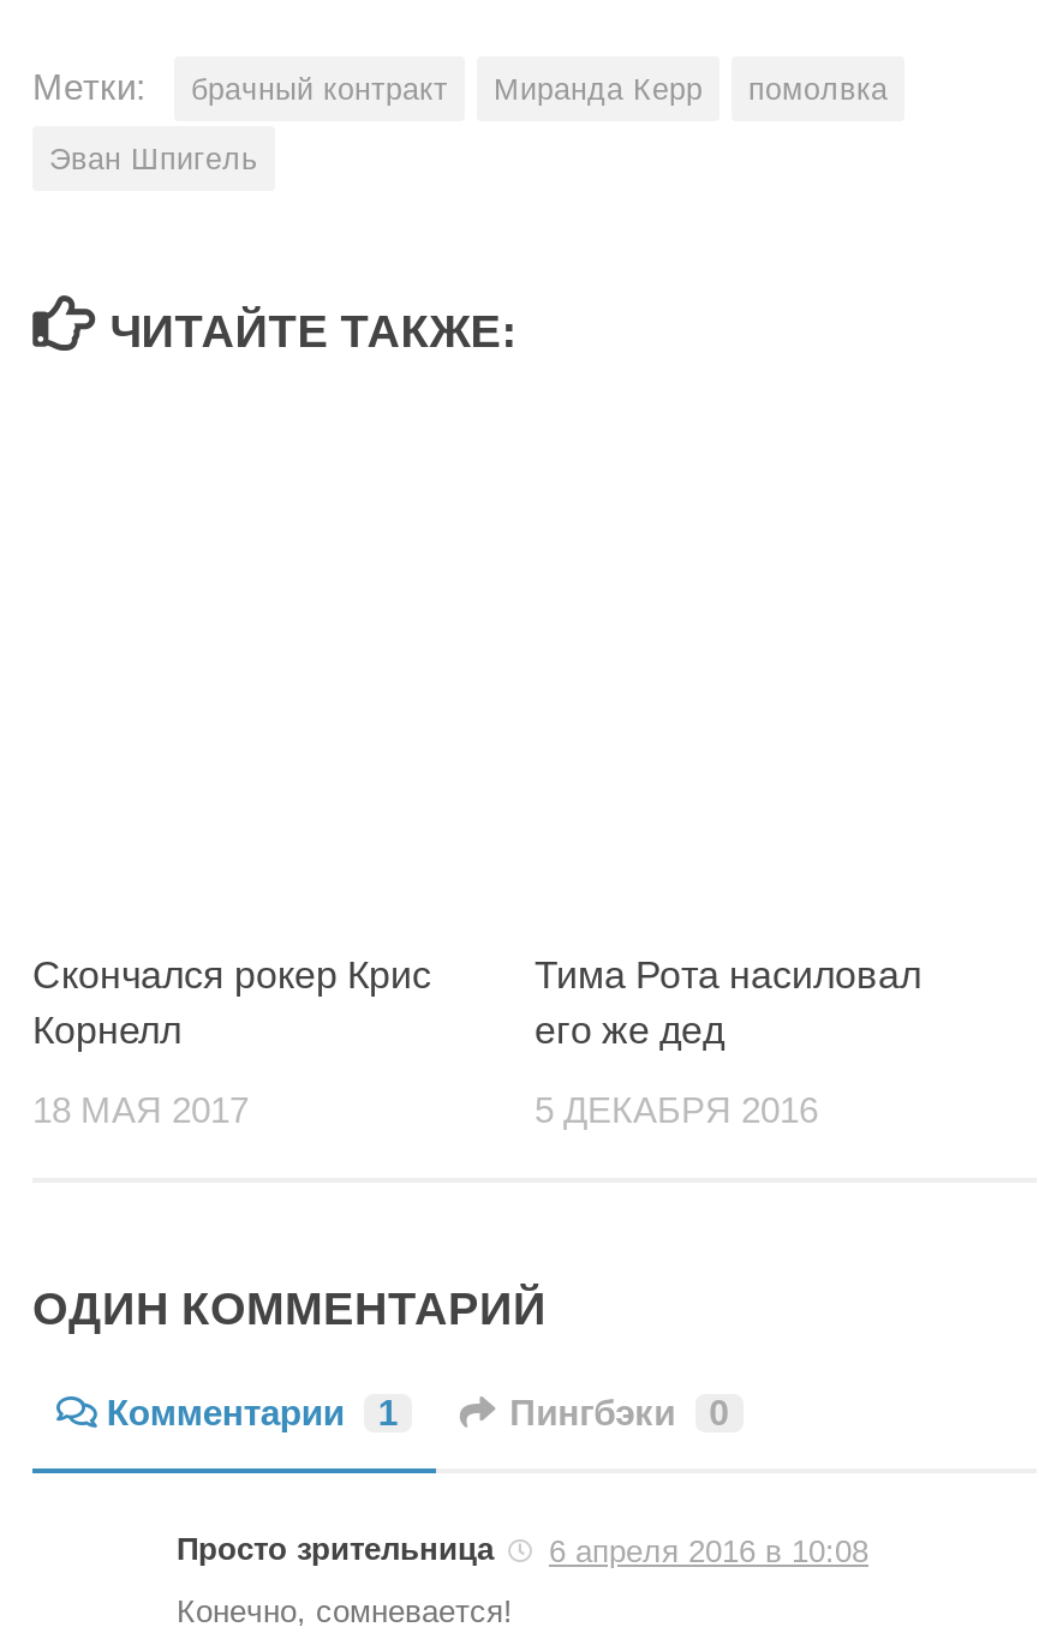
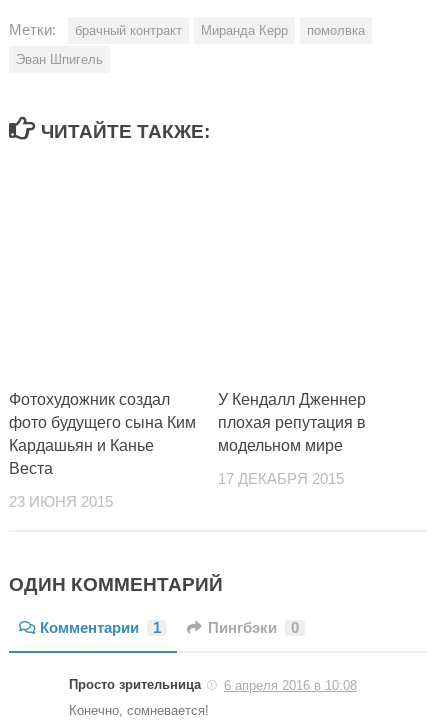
[32,955,431,1051] Скончался рокер Крис | Корнелл -> [9,391,196,477] Фотохудожник создал | фото будущего сына Ким | Кардашьян и Канье | Веста
[535,955,921,1051] Тима Рота насиловал | его же дед -> [218,391,366,454] У Кендалл Дженнер | плохая репутация в | модельном мире
[32,1092,249,1130] 18 МАЯ 2017 -> [9,494,113,510] 23 ИЮНЯ 2015
[535,1092,818,1130] 5 ДЕКАБРЯ 2016 -> [218,471,344,487] 17 ДЕКАБРЯ 2015

